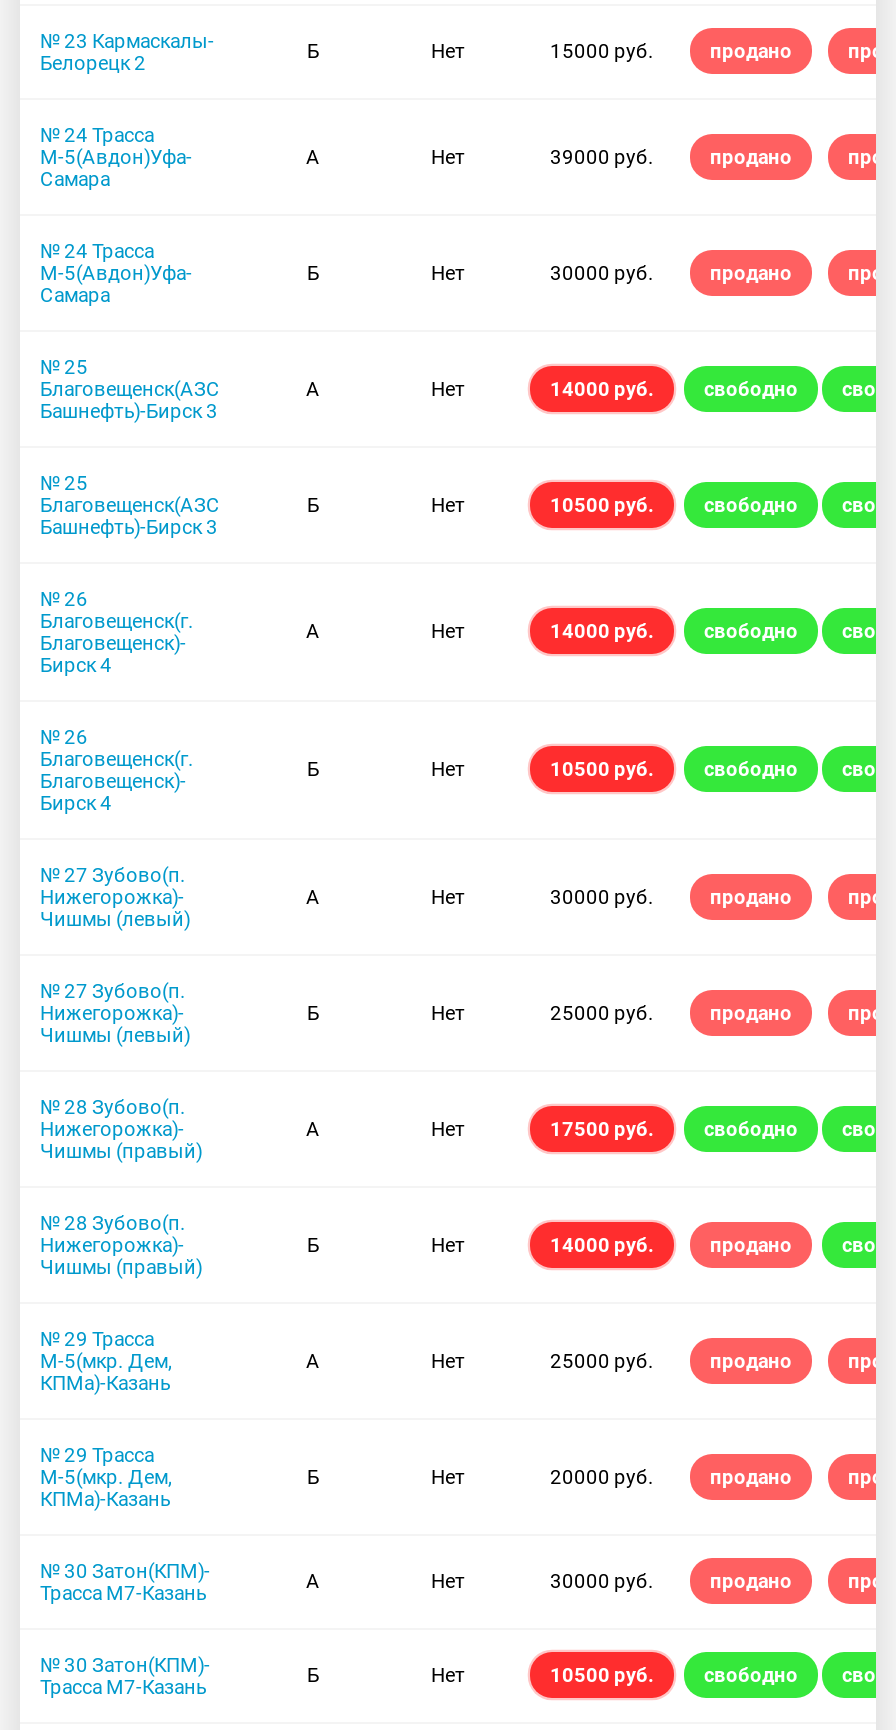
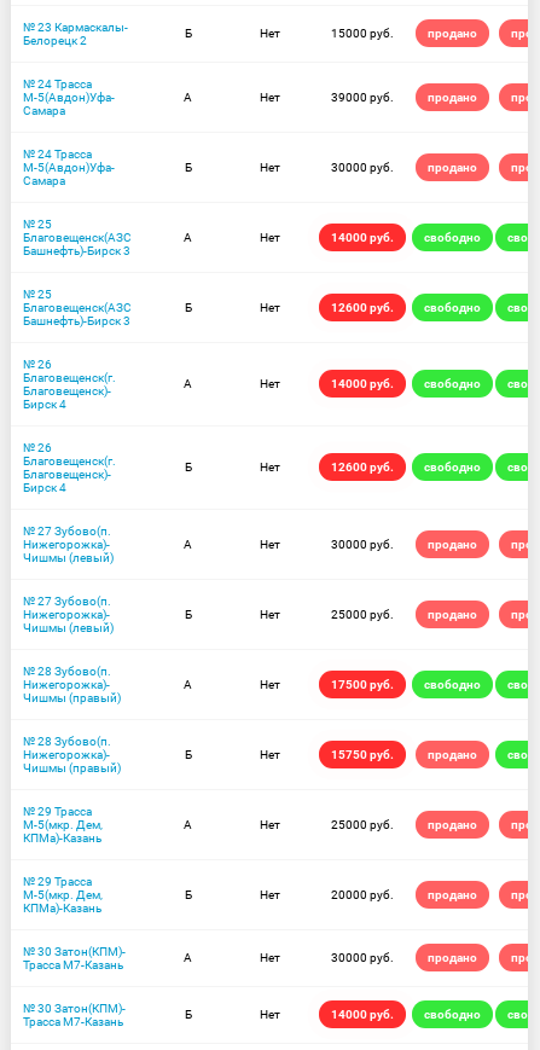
[550,494,654,516] 10500 руб. -> [331,301,394,314] 12600 руб.
[550,758,654,780] 10500 руб. -> [331,460,394,474] 12600 руб.
[550,1234,654,1256] 14000 руб. -> [331,748,394,761] 15750 руб.
[550,1664,654,1686] 10500 руб. -> [331,1008,394,1021] 14000 руб.

